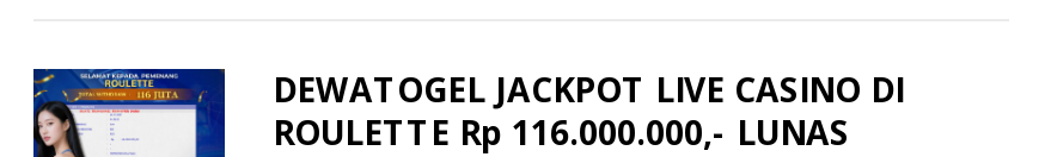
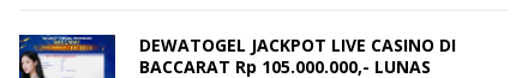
[273,111,849,156] ROULETTE Rp 116.000.000,- LUNAS -> [139,55,431,77] BACCARAT Rp 105.000.000,- LUNAS

